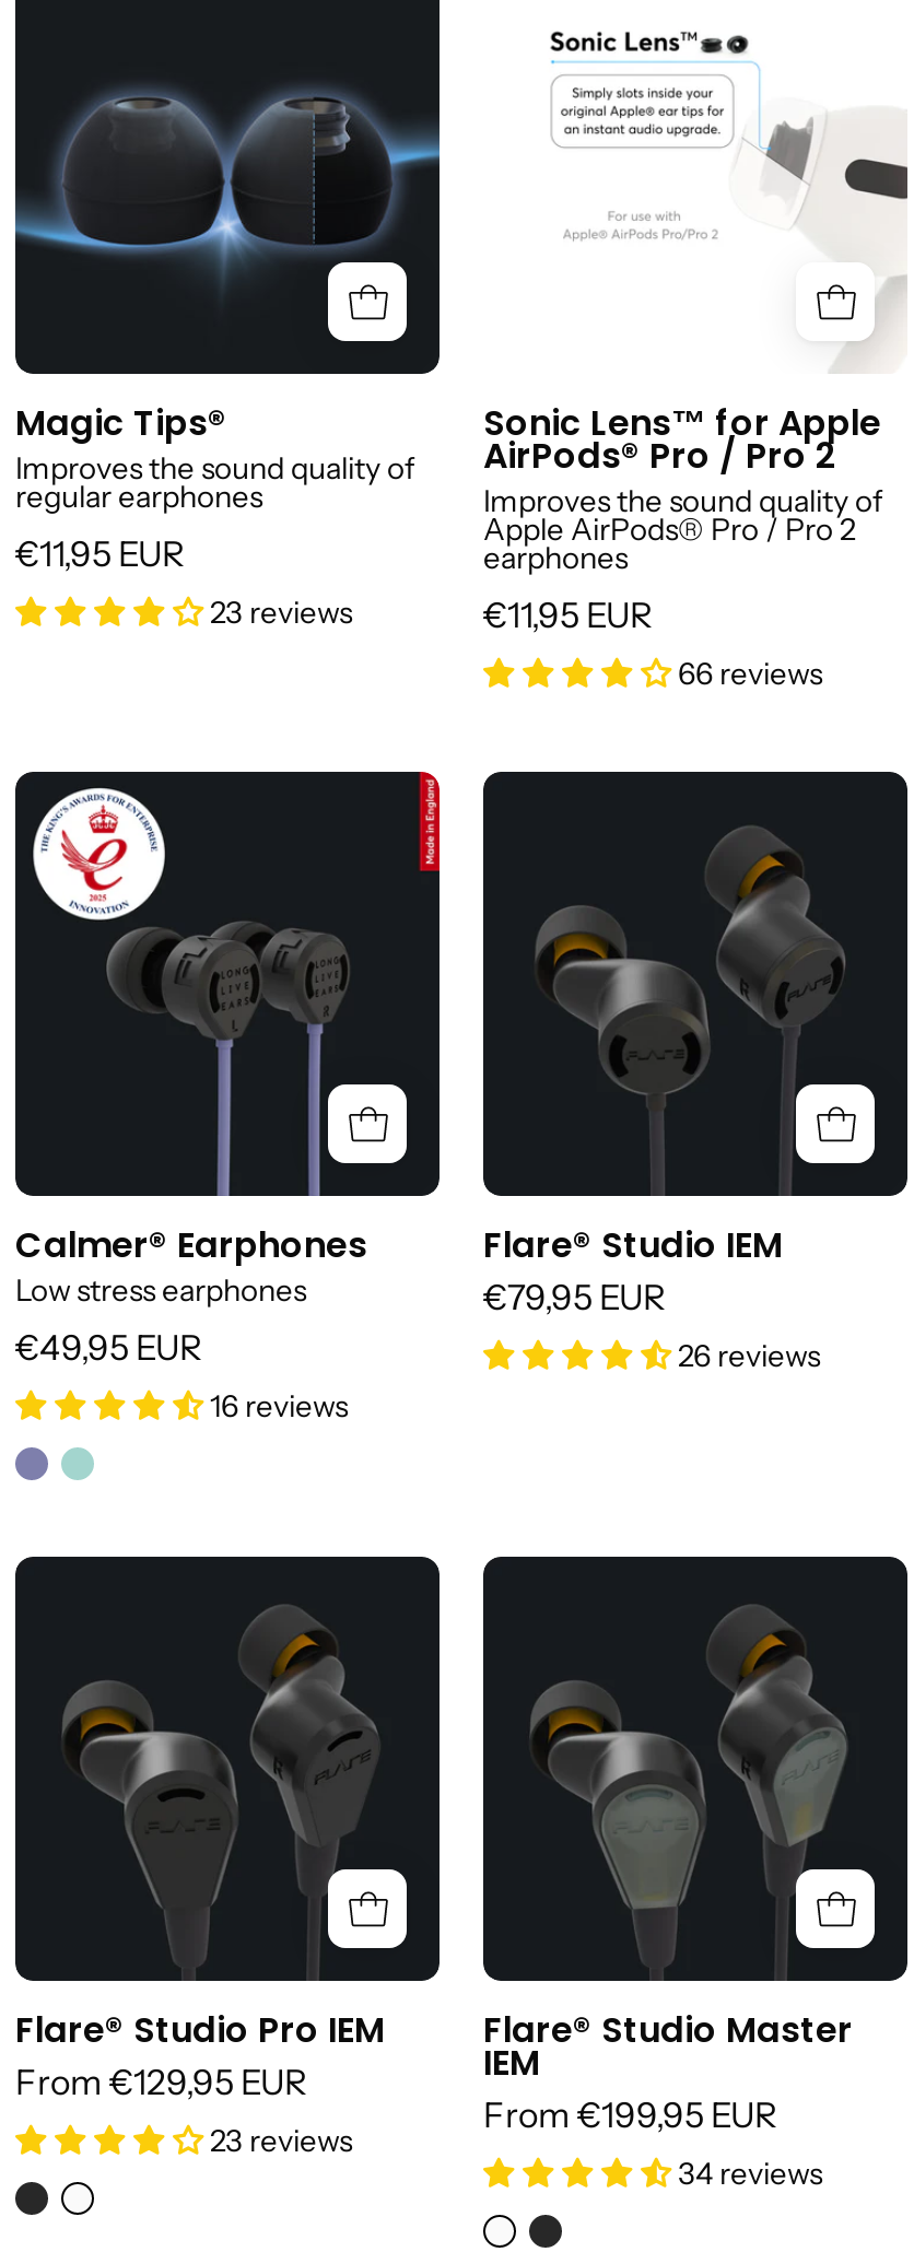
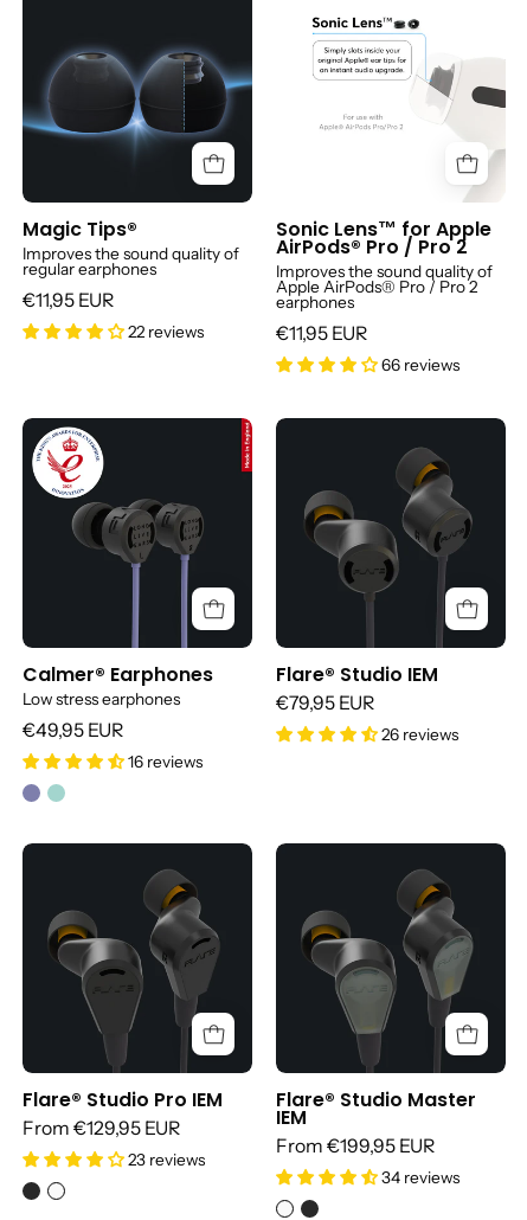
[210,595,352,630] 23 reviews -> [128,322,204,341] 22 reviews

